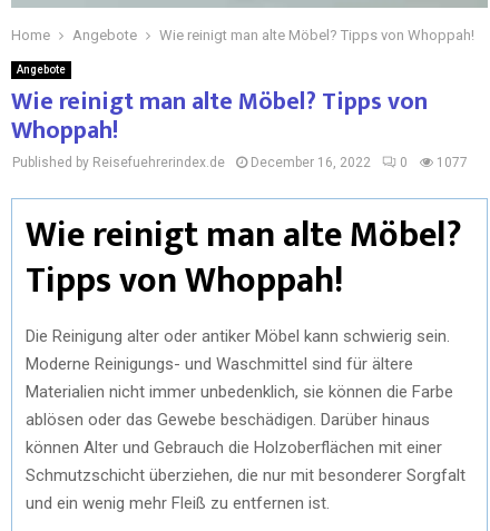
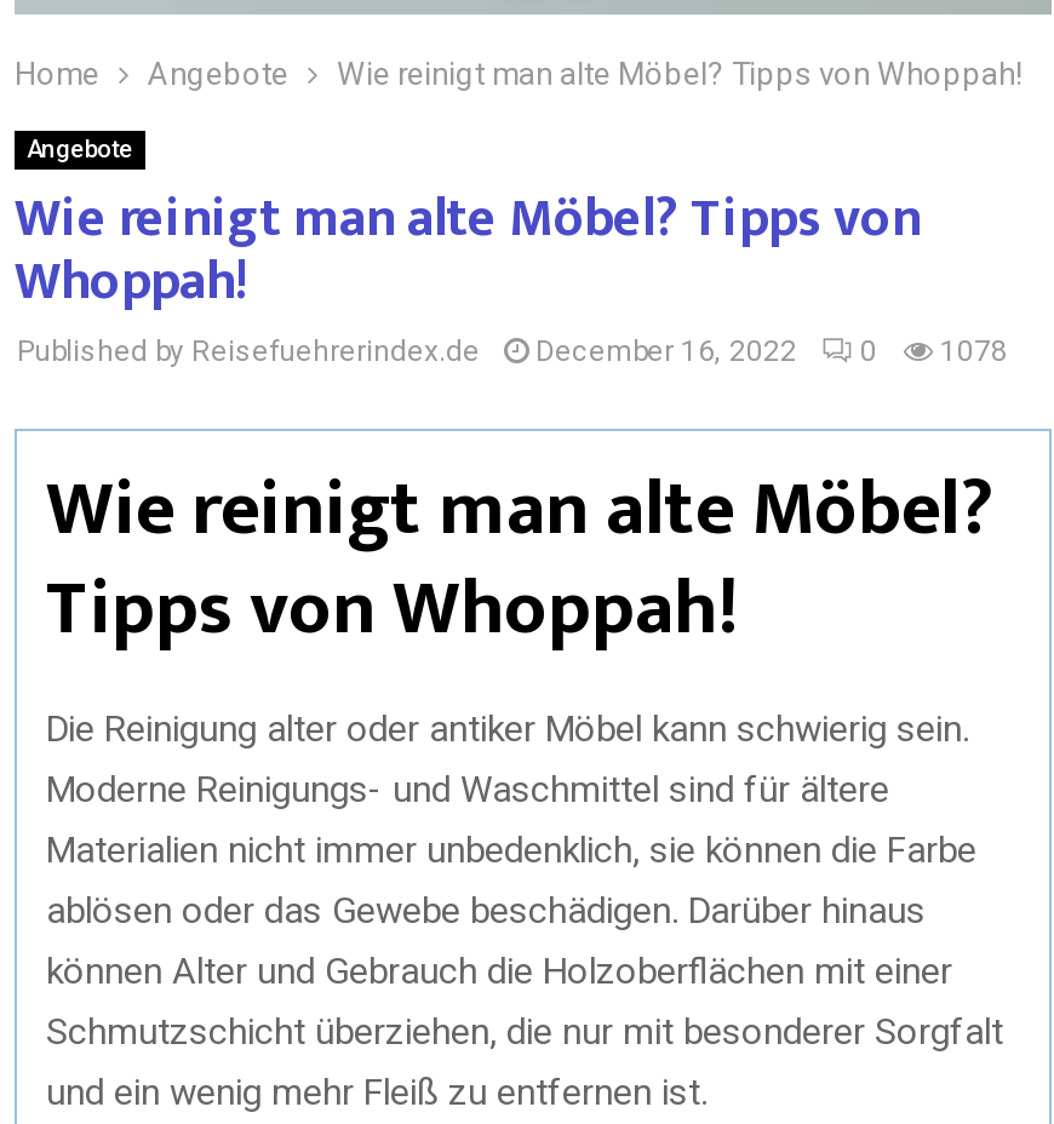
[12,155,468,170] Published by Reisefuehrerindex.de December 16, 2022 0 1077 -> [17,334,1008,368] Published by Reisefuehrerindex.de December 16, 2022 0 1078

